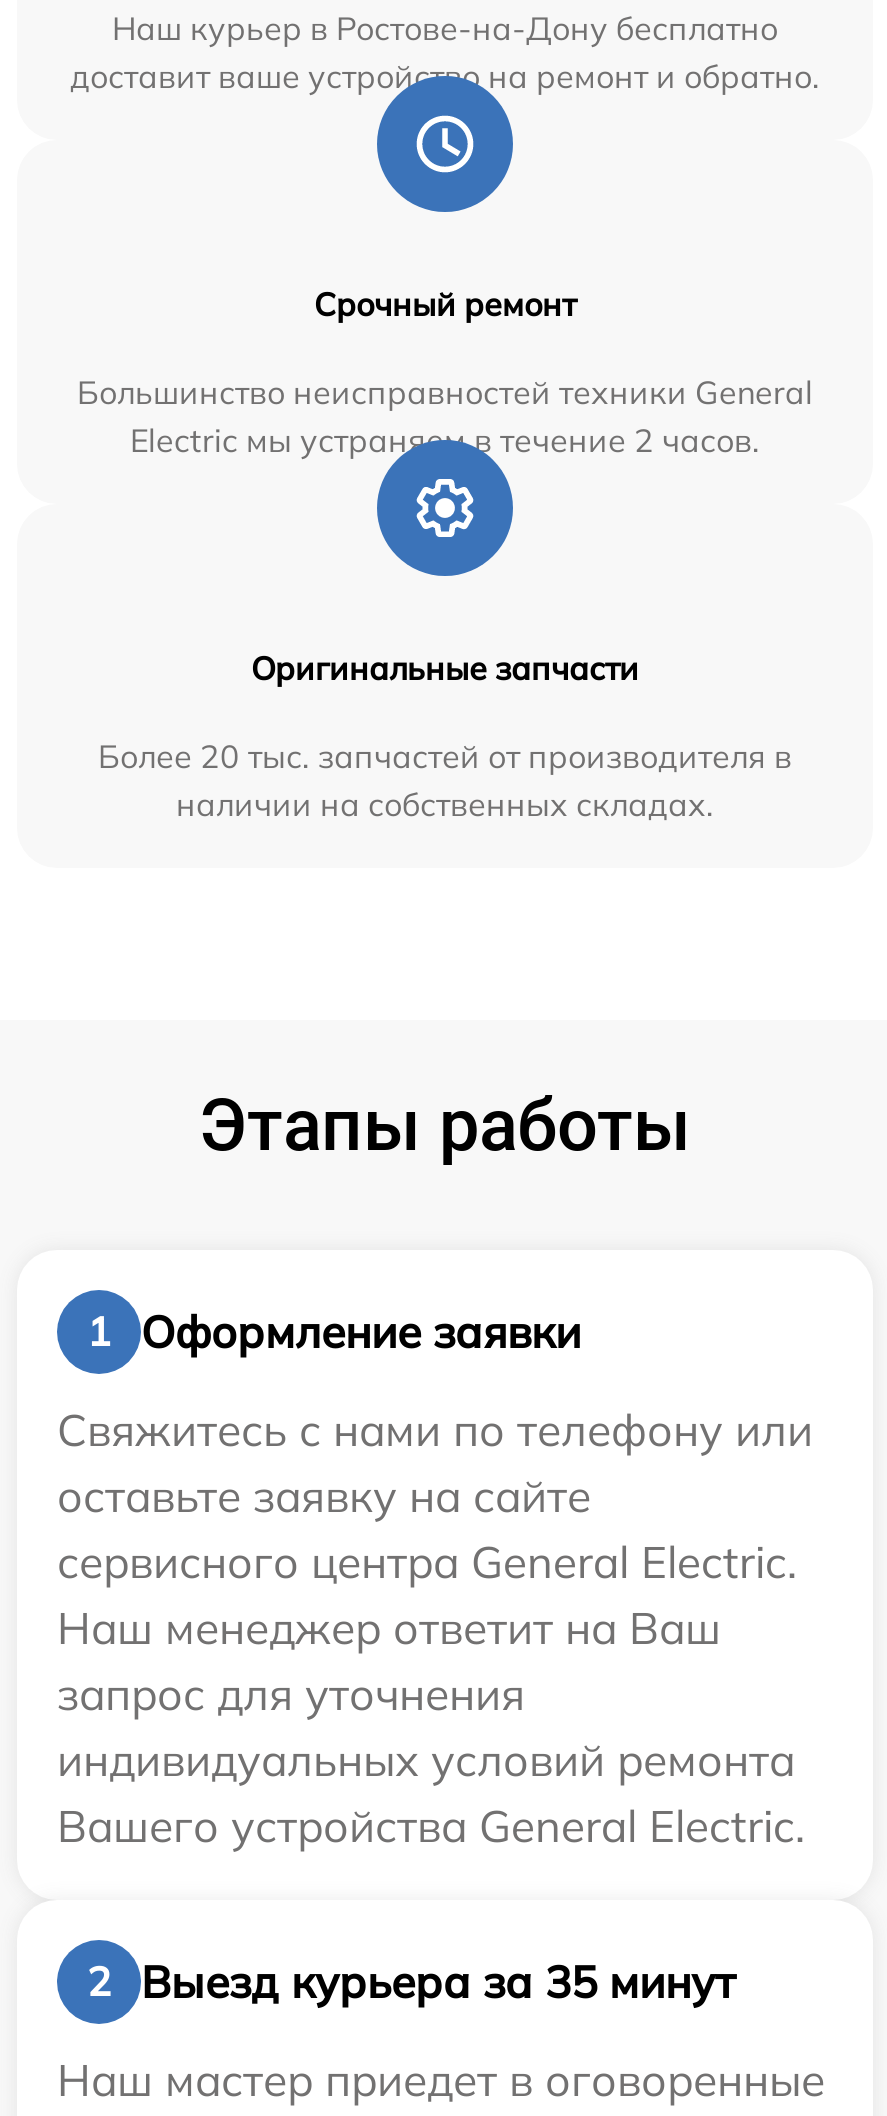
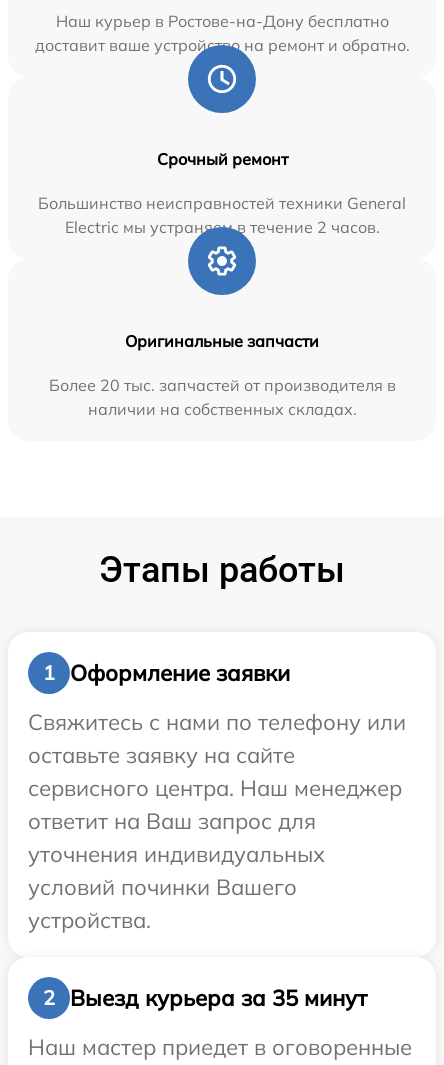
[57,1534,805,1854] сервисного центра General Electric. | Наш менеджер ответит на Ваш | запрос для уточнения | индивидуальных условий ремонта | Вашего устройства General Electric. -> [28,774,402,934] сервисного центра. Наш менеджер | ответит на Ваш запрос для | уточнения индивидуальных | условий починки Вашего | устройства.

